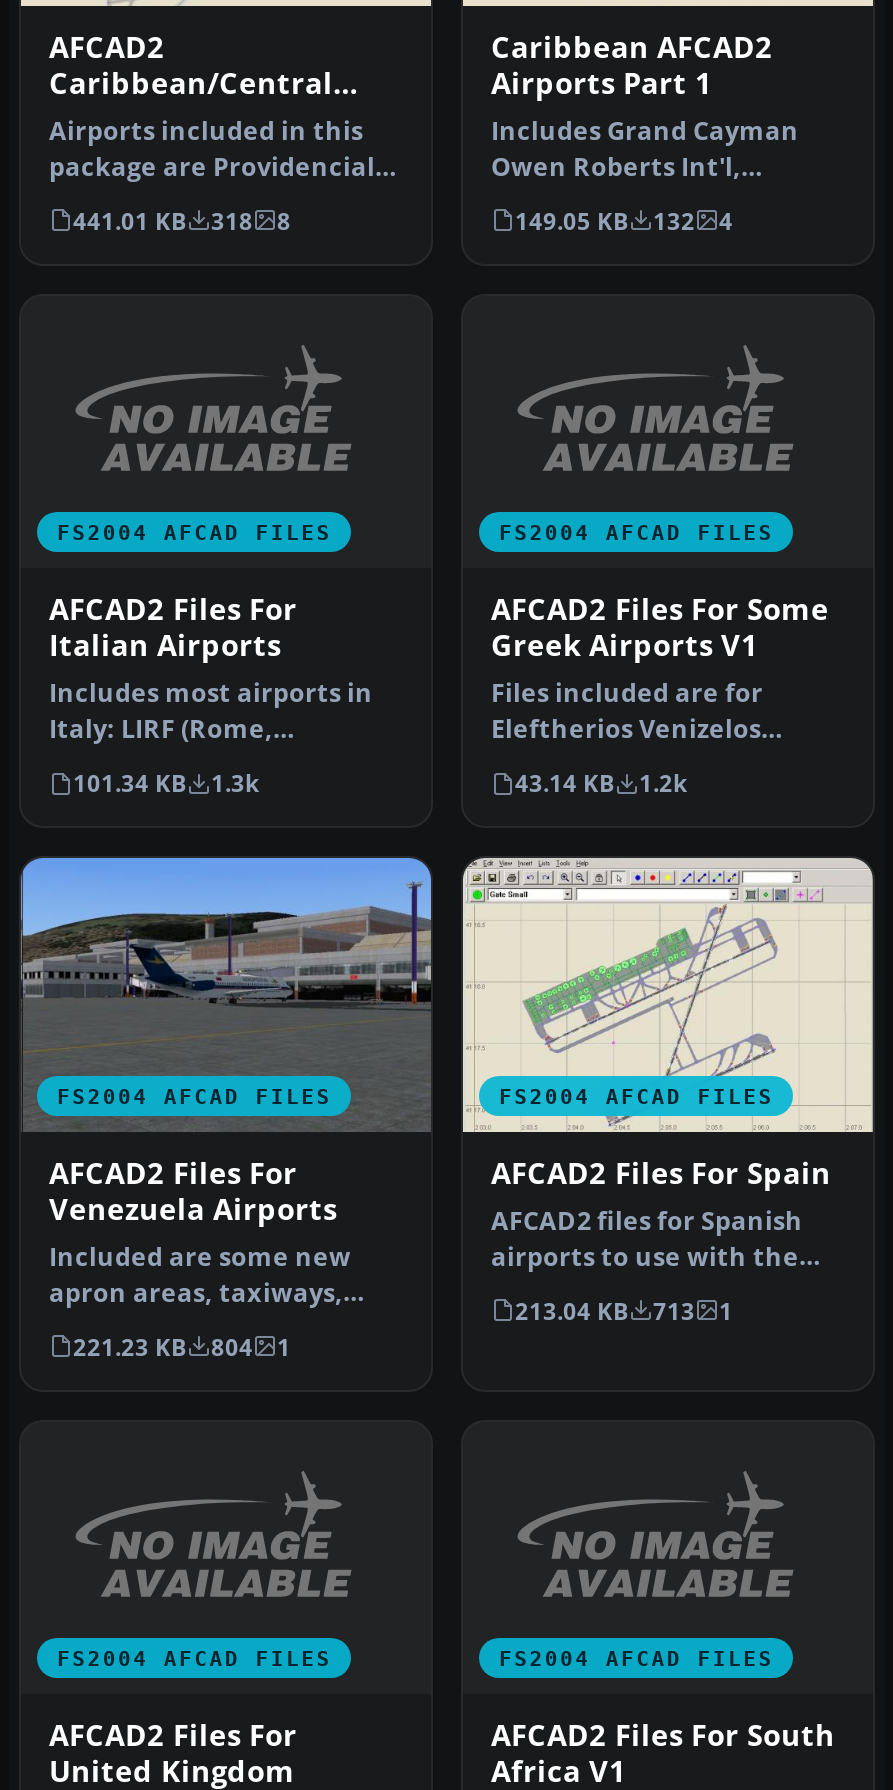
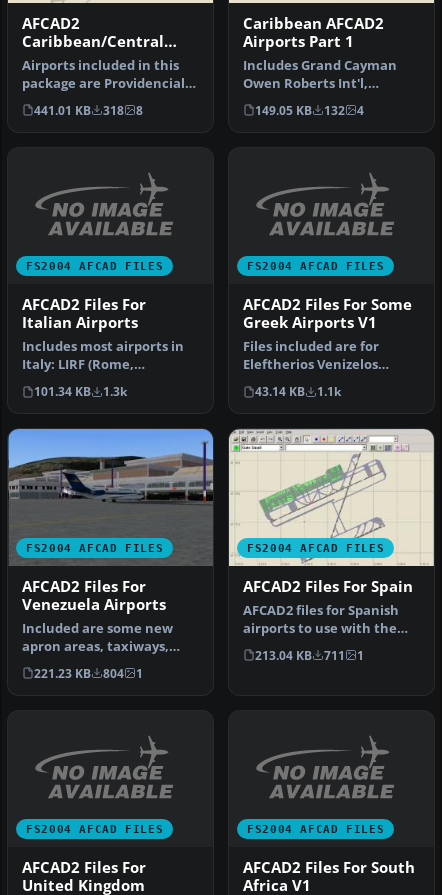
[515,768,687,798] 43.14 KB 1.2k -> [255,384,341,399] 43.14 KB 1.1k
[515,1295,733,1325] 213.04 KB 713 1 -> [255,647,364,662] 213.04 KB 711 1

